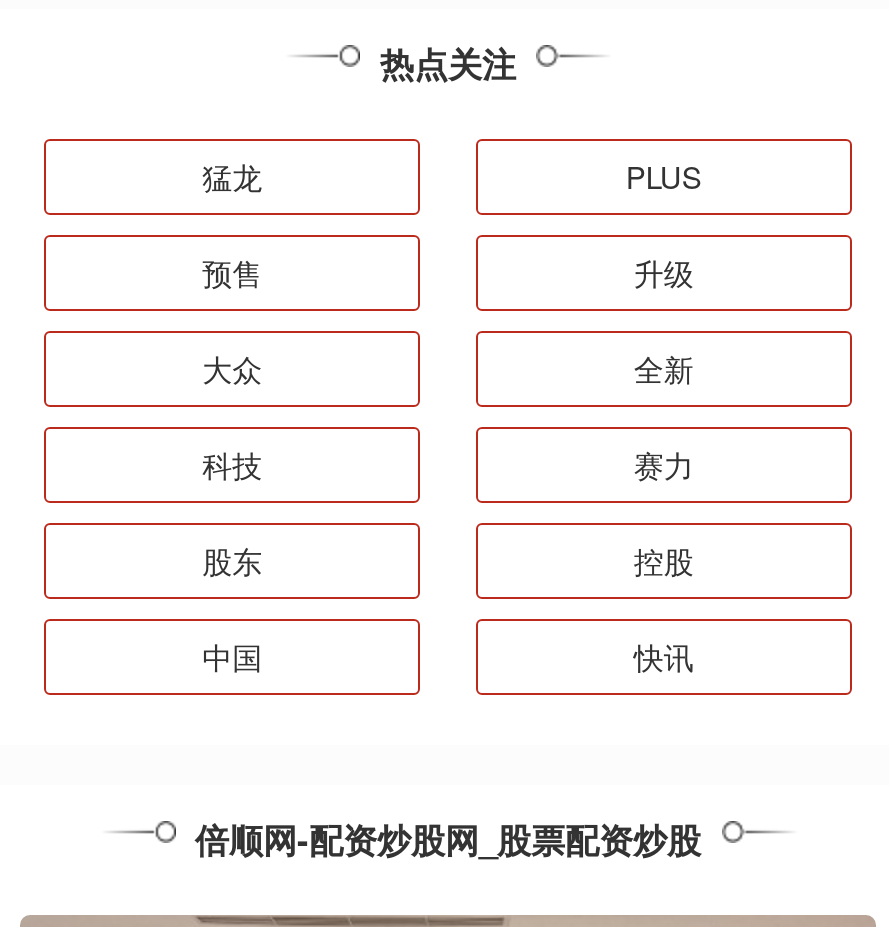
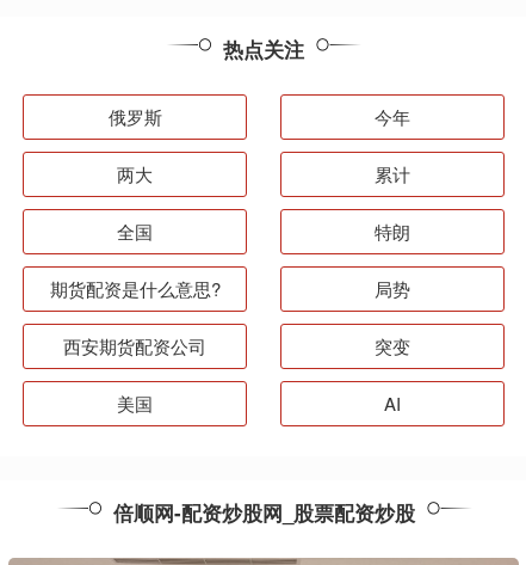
[202,154,702,196] 猛龙 | PLUS -> [108,104,410,129] 俄罗斯 | 今年
[202,250,694,292] 预售 | 升级 -> [117,161,410,186] 两大 | 累计
[202,346,694,388] 大众 | 全新 -> [117,218,410,243] 全国 | 特朗
[202,442,694,484] 科技 | 赛力 -> [50,276,410,301] 期货配资是什么意思? | 局势
[202,538,694,580] 股东 | 控股 -> [63,333,410,358] 西安期货配资公司 | 突变
[202,634,694,676] 中国 | 快讯 -> [117,390,401,415] 美国 | AI

